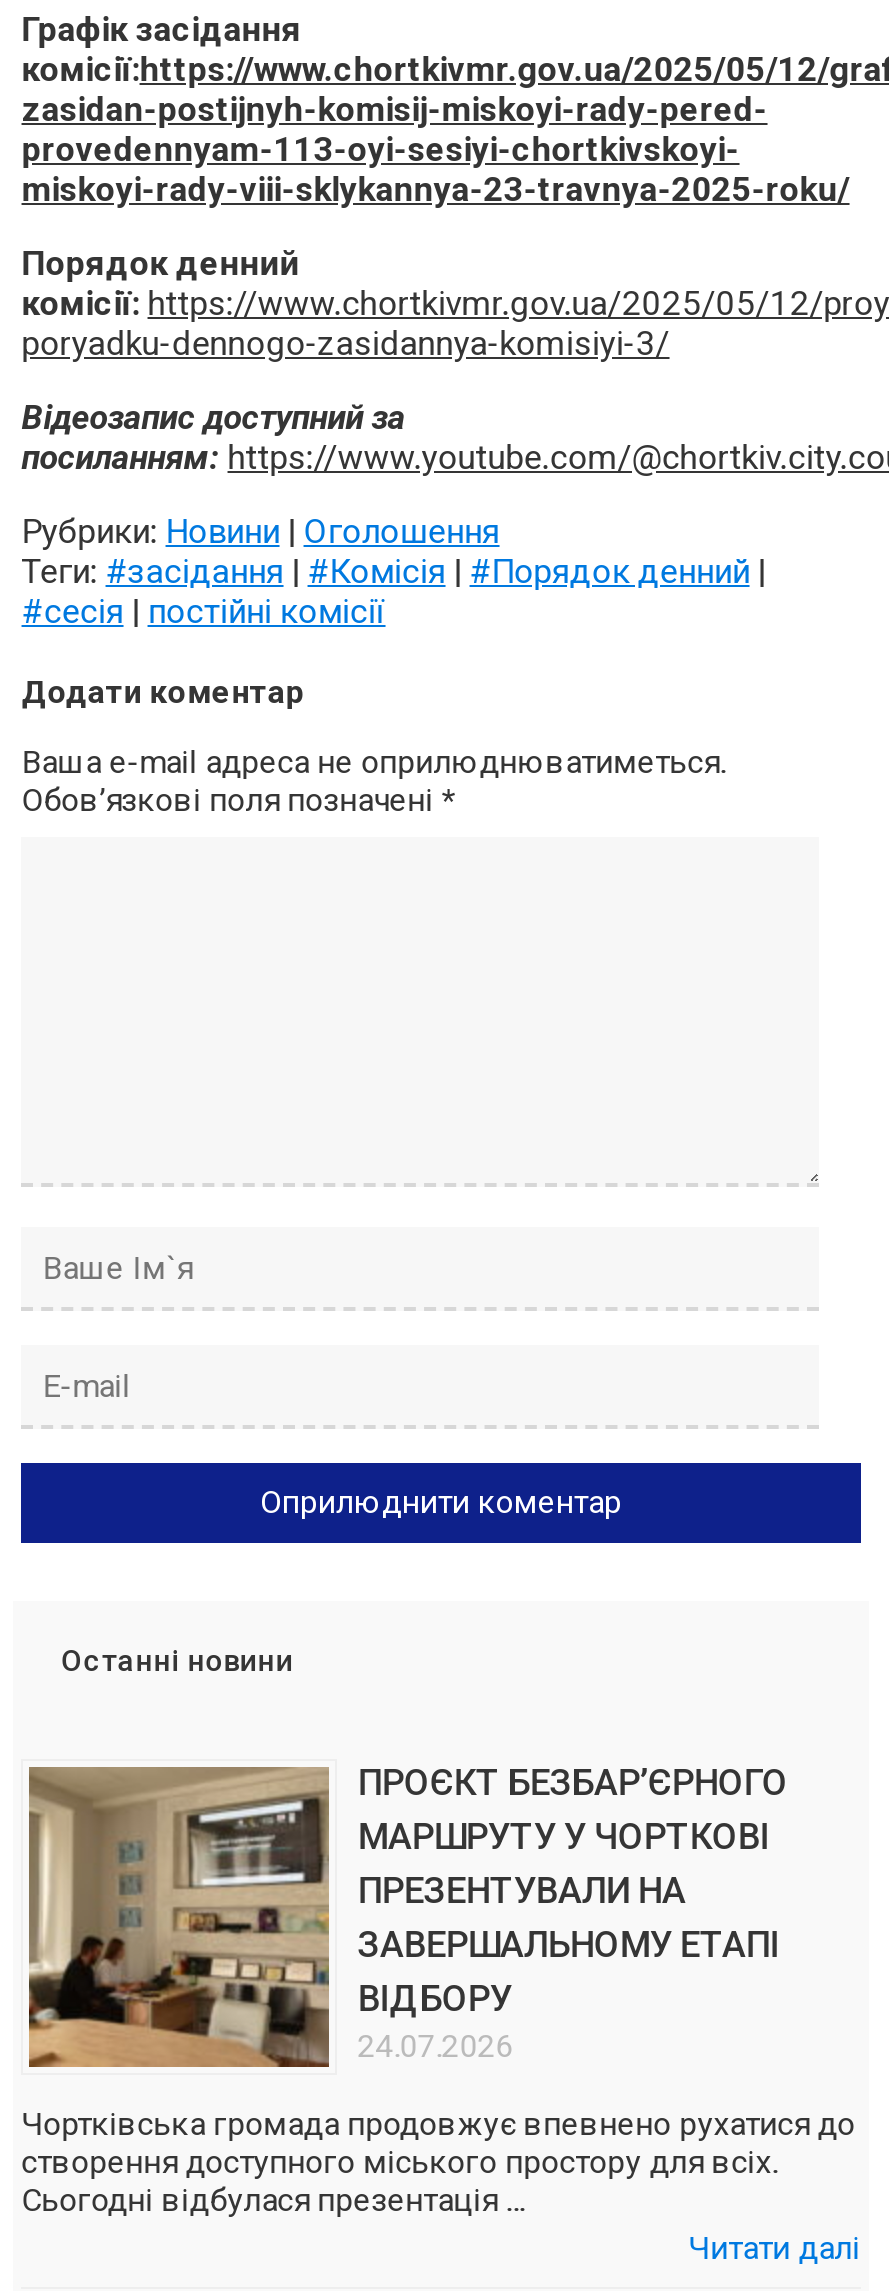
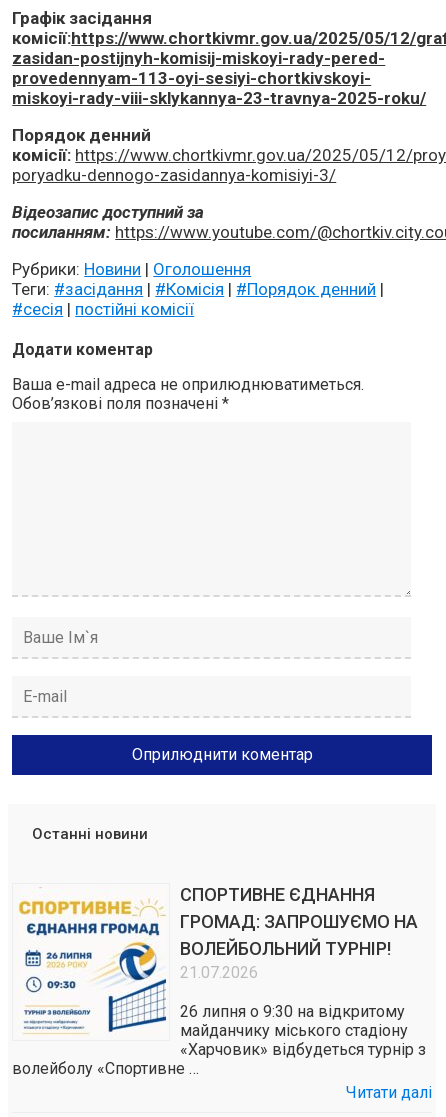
[27,1761,788,2069] [image] | ПРОЄКТ БЕЗБАР’ЄРНОГО | МАРШРУТУ У ЧОРТКОВІ | ПРЕЗЕНТУВАЛИ НА | ЗАВЕРШАЛЬНОМУ ЕТАПІ | ВІДБОРУ | 24.07.2026 -> [16,884,418,1014] [image] | СПОРТИВНЕ ЄДНАННЯ | ГРОМАД: ЗАПРОШУЄМО НА | ВОЛЕЙБОЛЬНИЙ ТУРНІР! | 21.07.2026
[22,2105,856,2219] Чортківська громада продовжує впевнено рухатися до | створення доступного міського простору для всіх. | Сьогодні відбулася презентація … -> [12,1002,426,1078] 26 липня о 9:30 на відкритому | майданчику міського стадіону | «Харчовик» відбудеться турнір з | волейболу «Спортивне …

